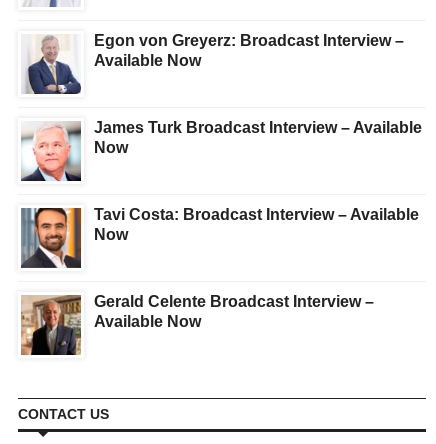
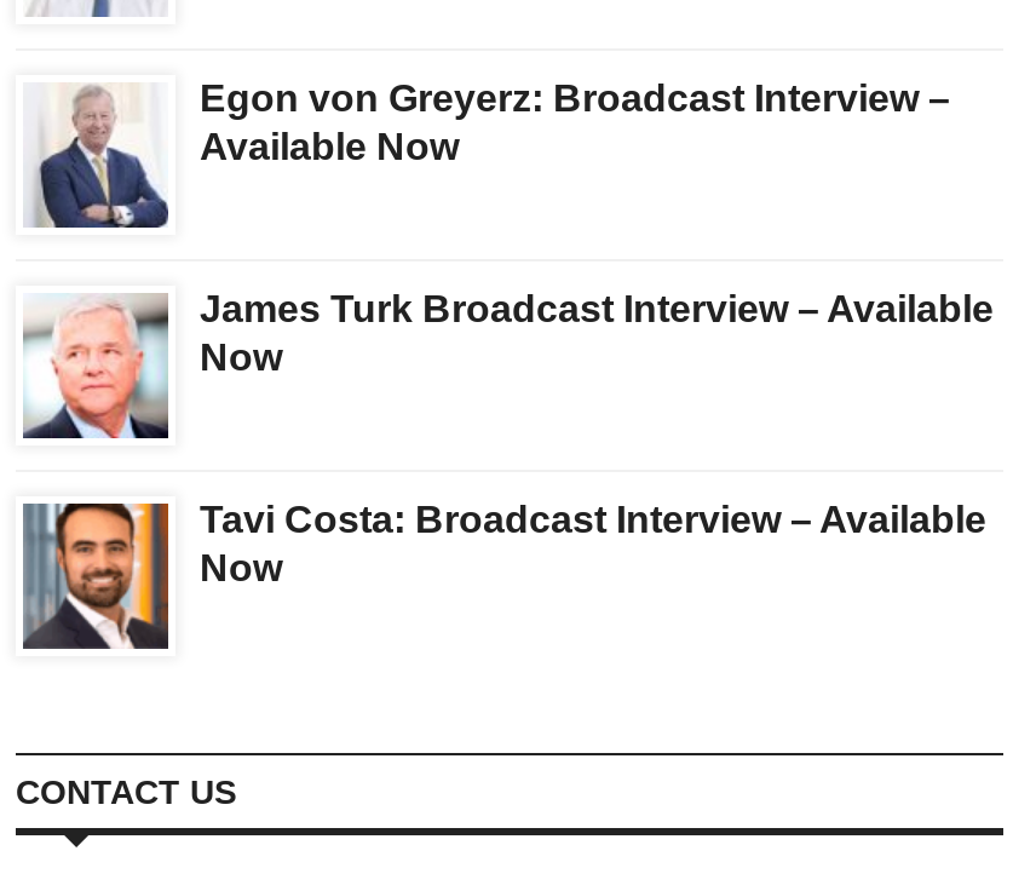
[20,293,374,356] [image] | Gerald Celente Broadcast Interview – | Available Now -> none

